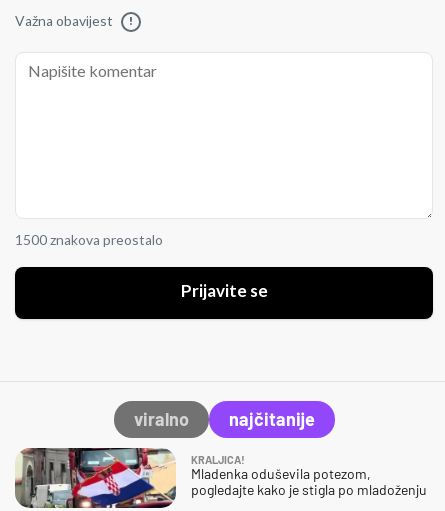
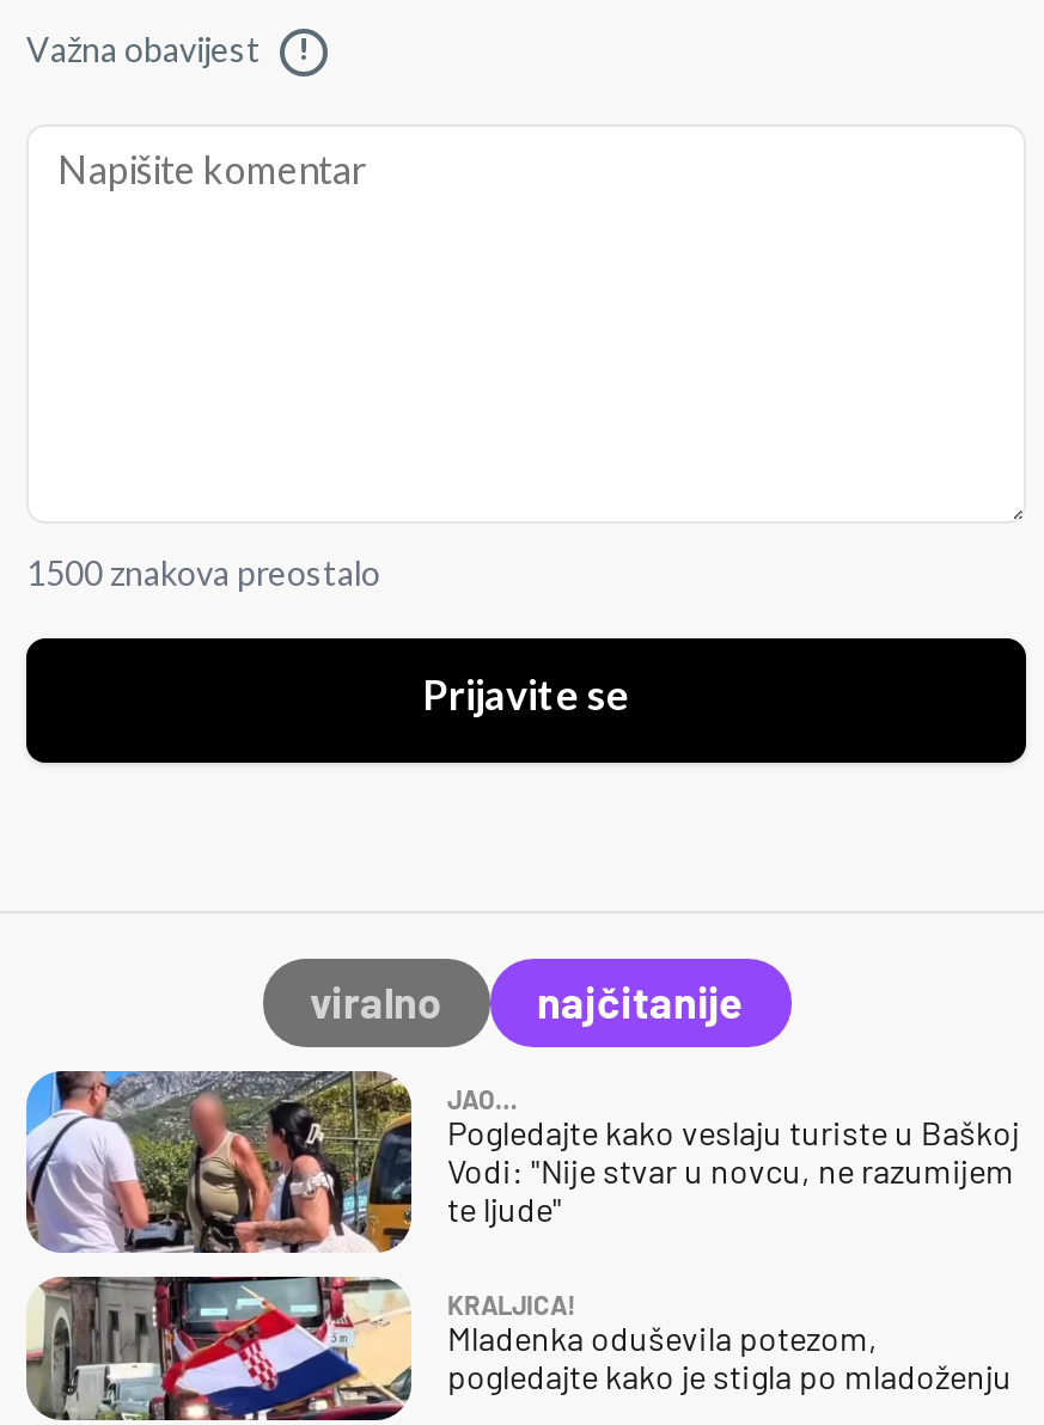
none -> [24,1069,1019,1255] [image] | JAO… | Pogledajte kako veslaju turiste u Baškoj | Vodi: "Nije stvar u novcu, ne razumijem | te ljude"

